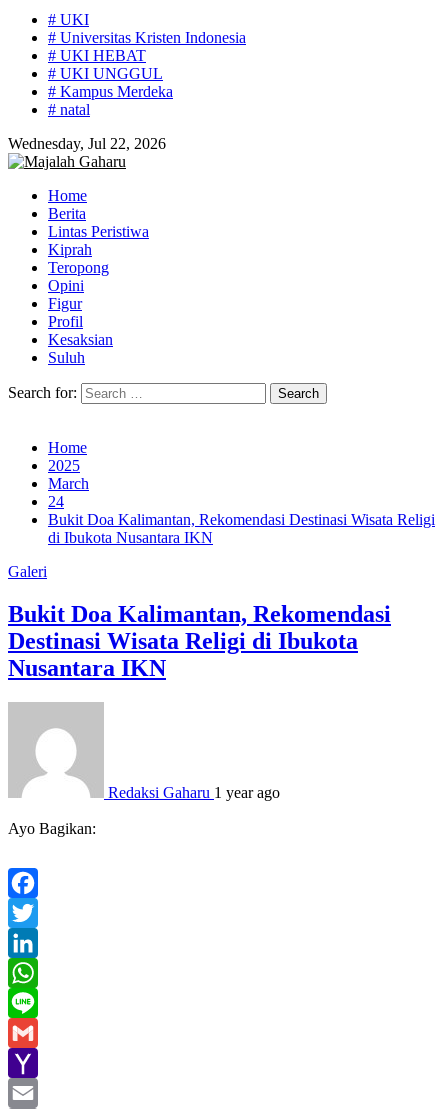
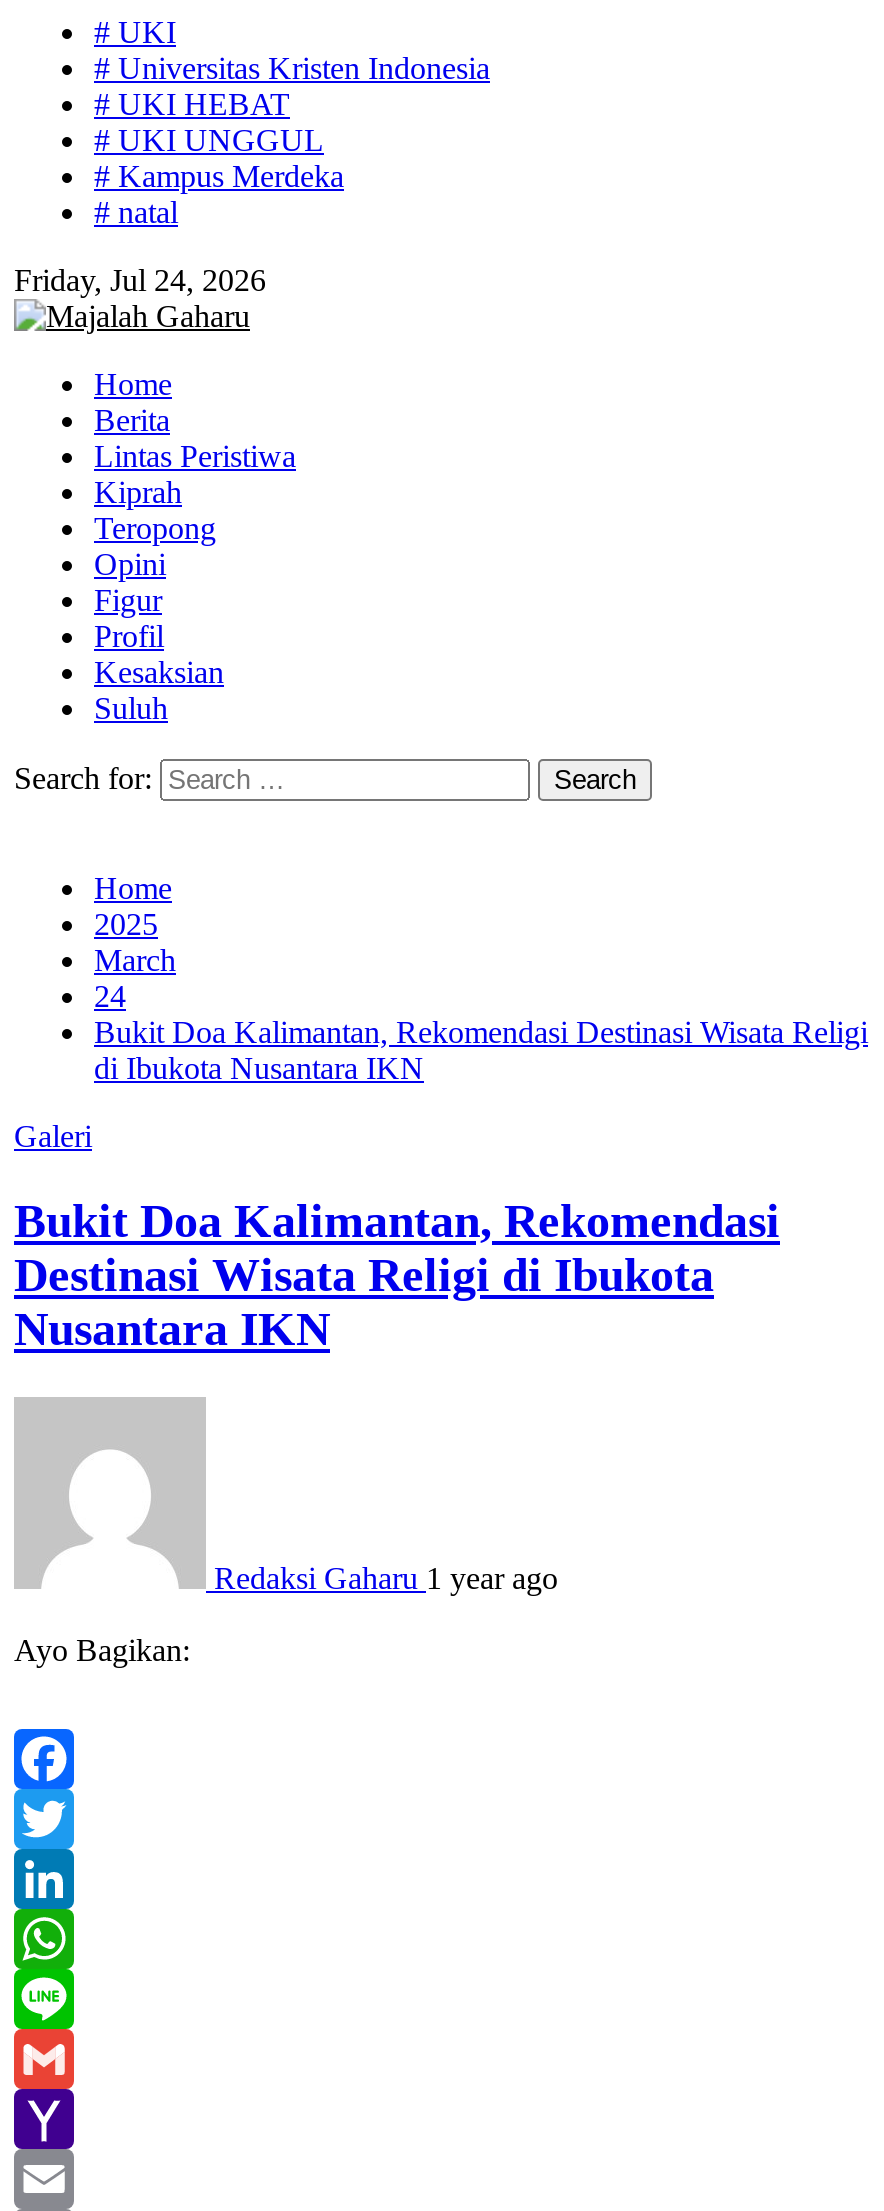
[8,135,166,152] Wednesday, Jul 22, 2026 -> [14,263,266,297] Friday, Jul 24, 2026

